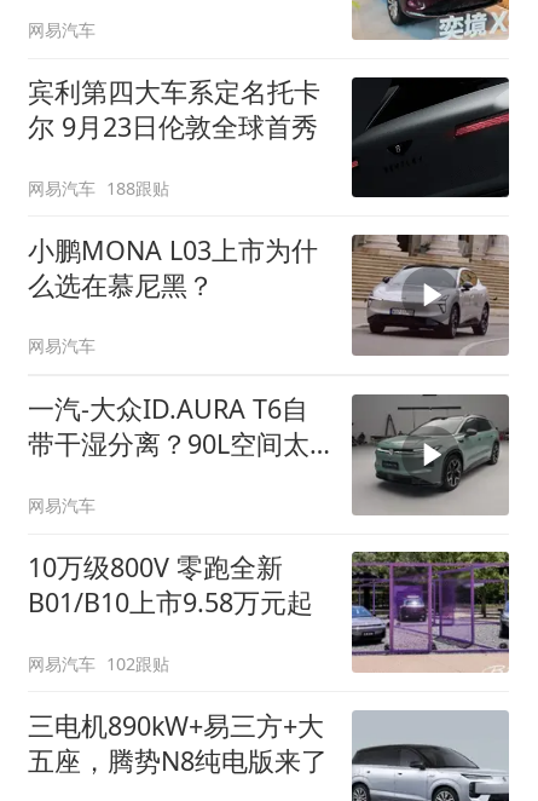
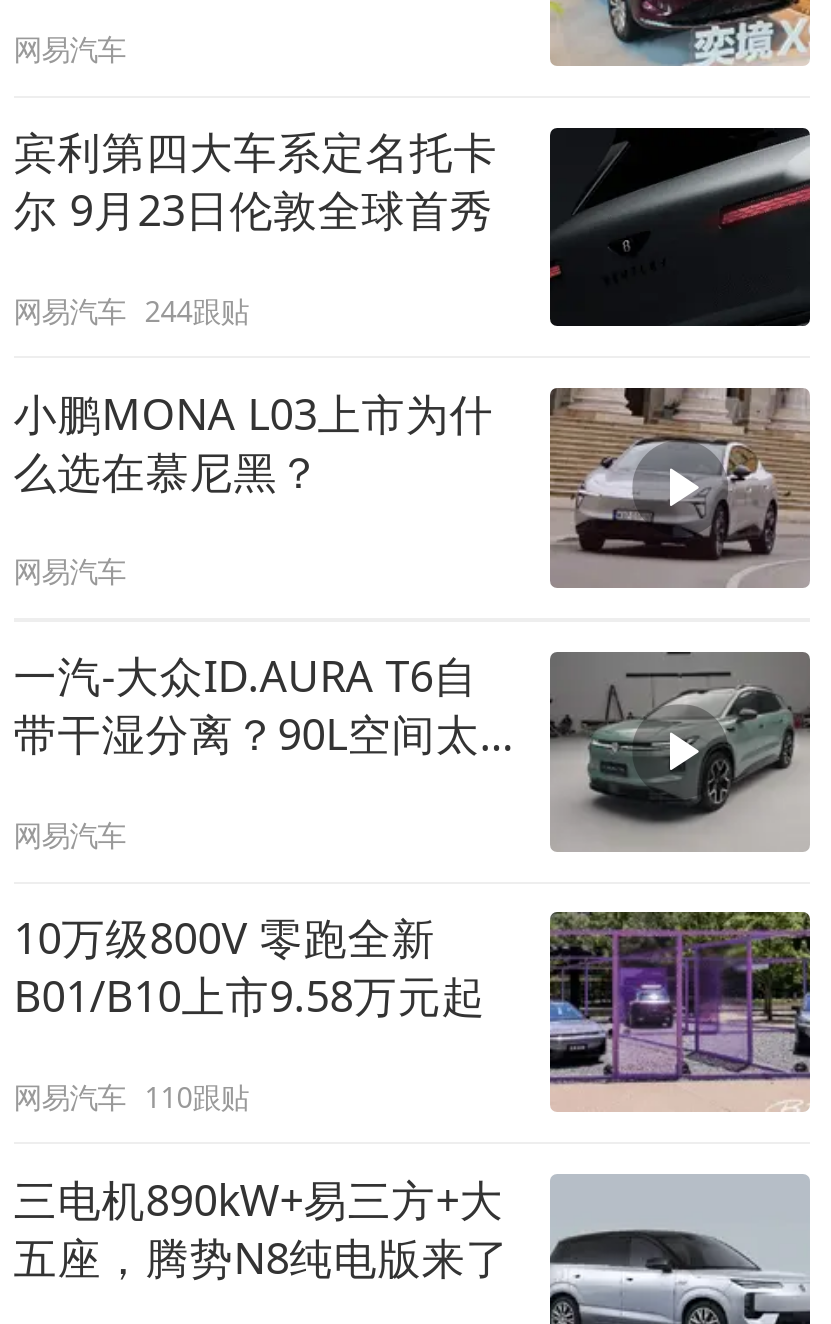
[27,176,170,199] 网易汽车 188跟贴 -> [13,291,249,329] 网易汽车 244跟贴
[27,652,170,675] 网易汽车 102跟贴 -> [13,1077,249,1115] 网易汽车 110跟贴

